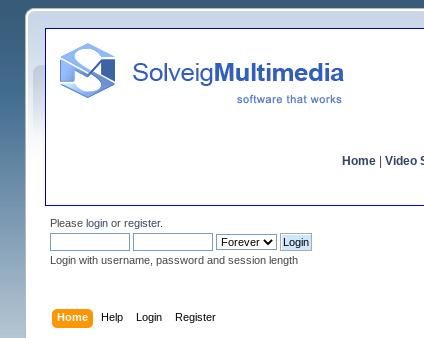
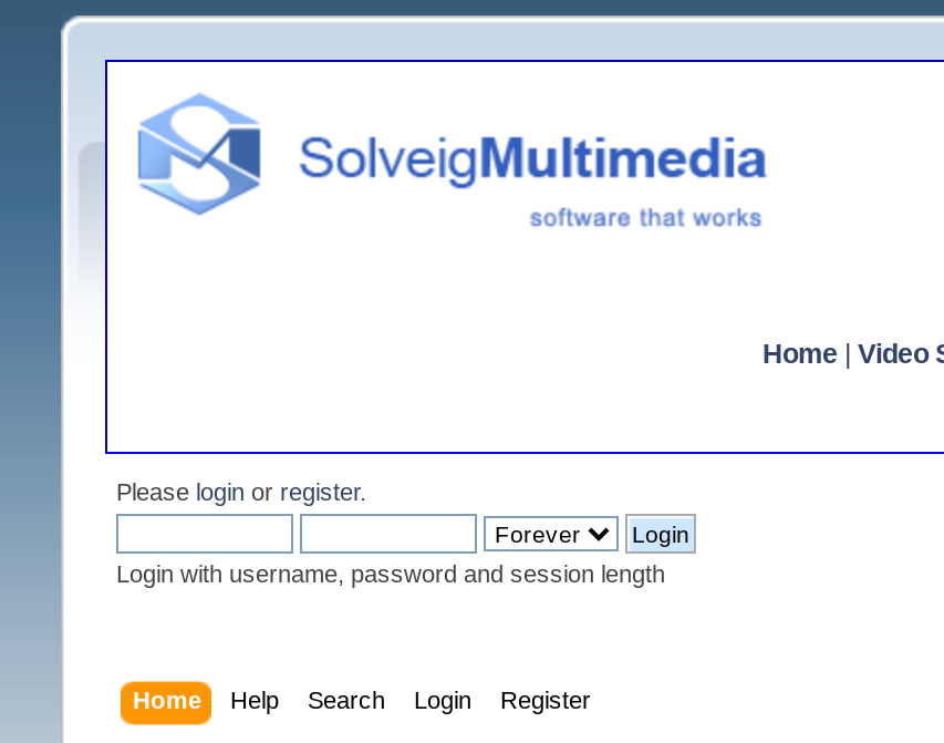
none -> [308,686,385,713] Search

